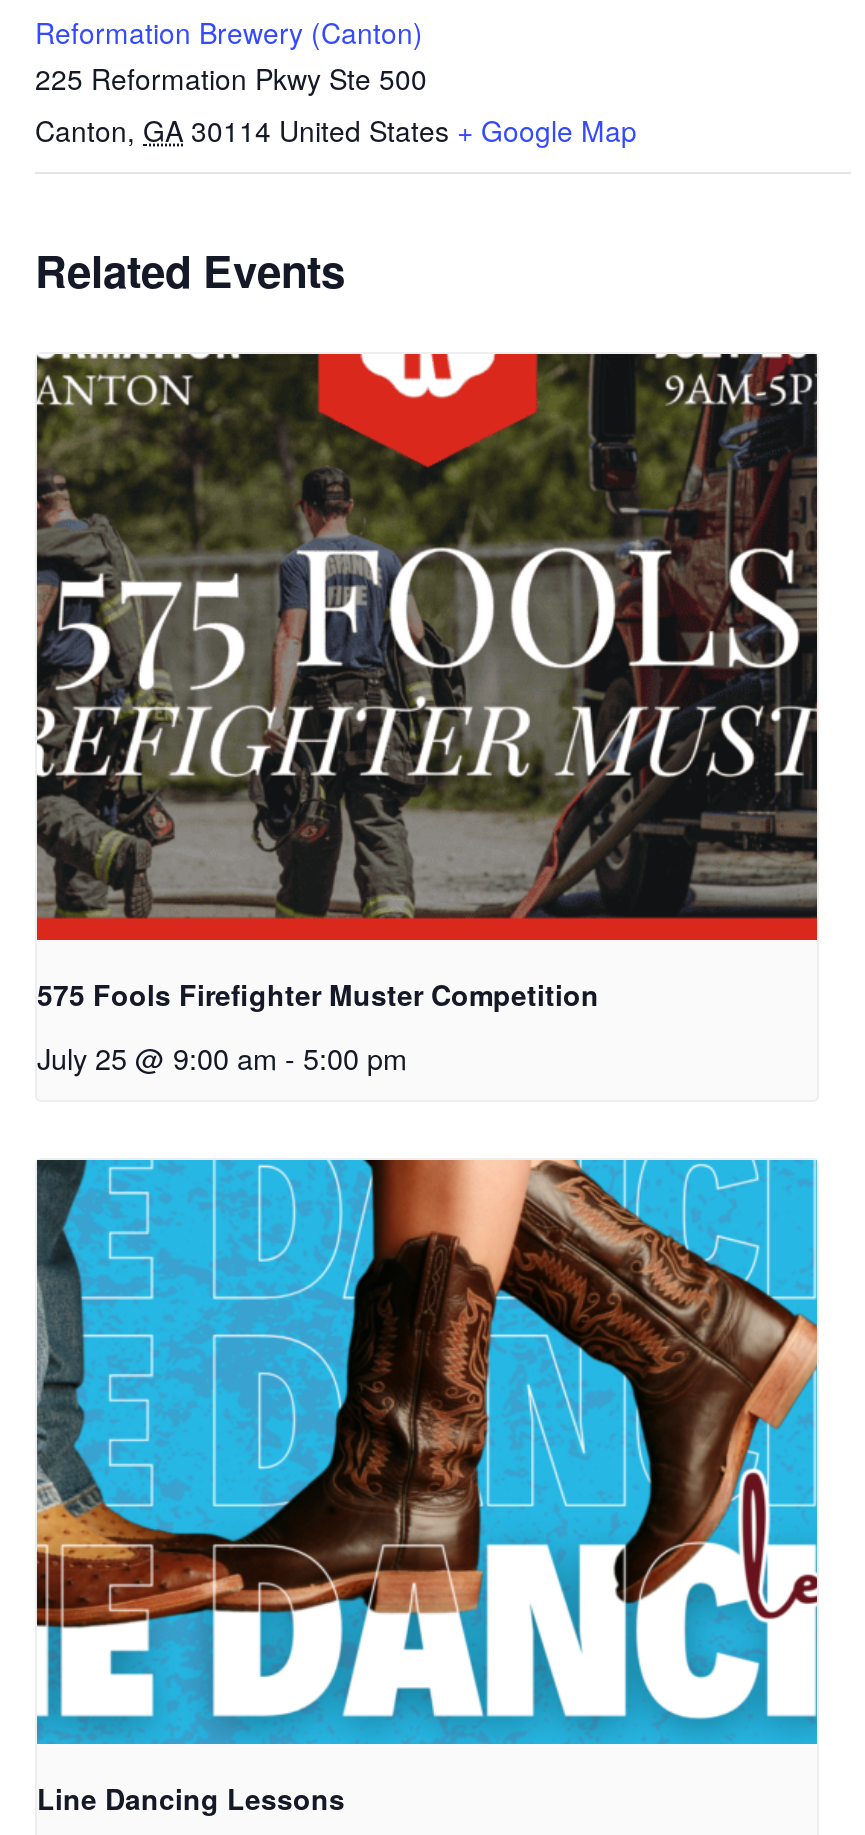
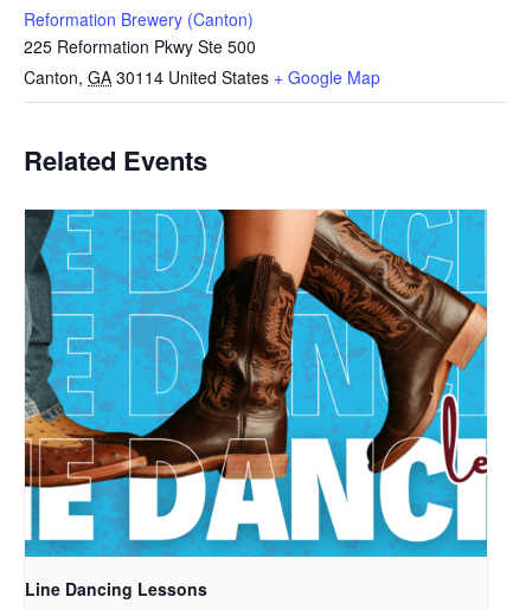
[35,352,819,1078] [image] | 575 Fools Firefighter Muster Competition | July 25 @ 9:00 am - 5:00 pm -> none

